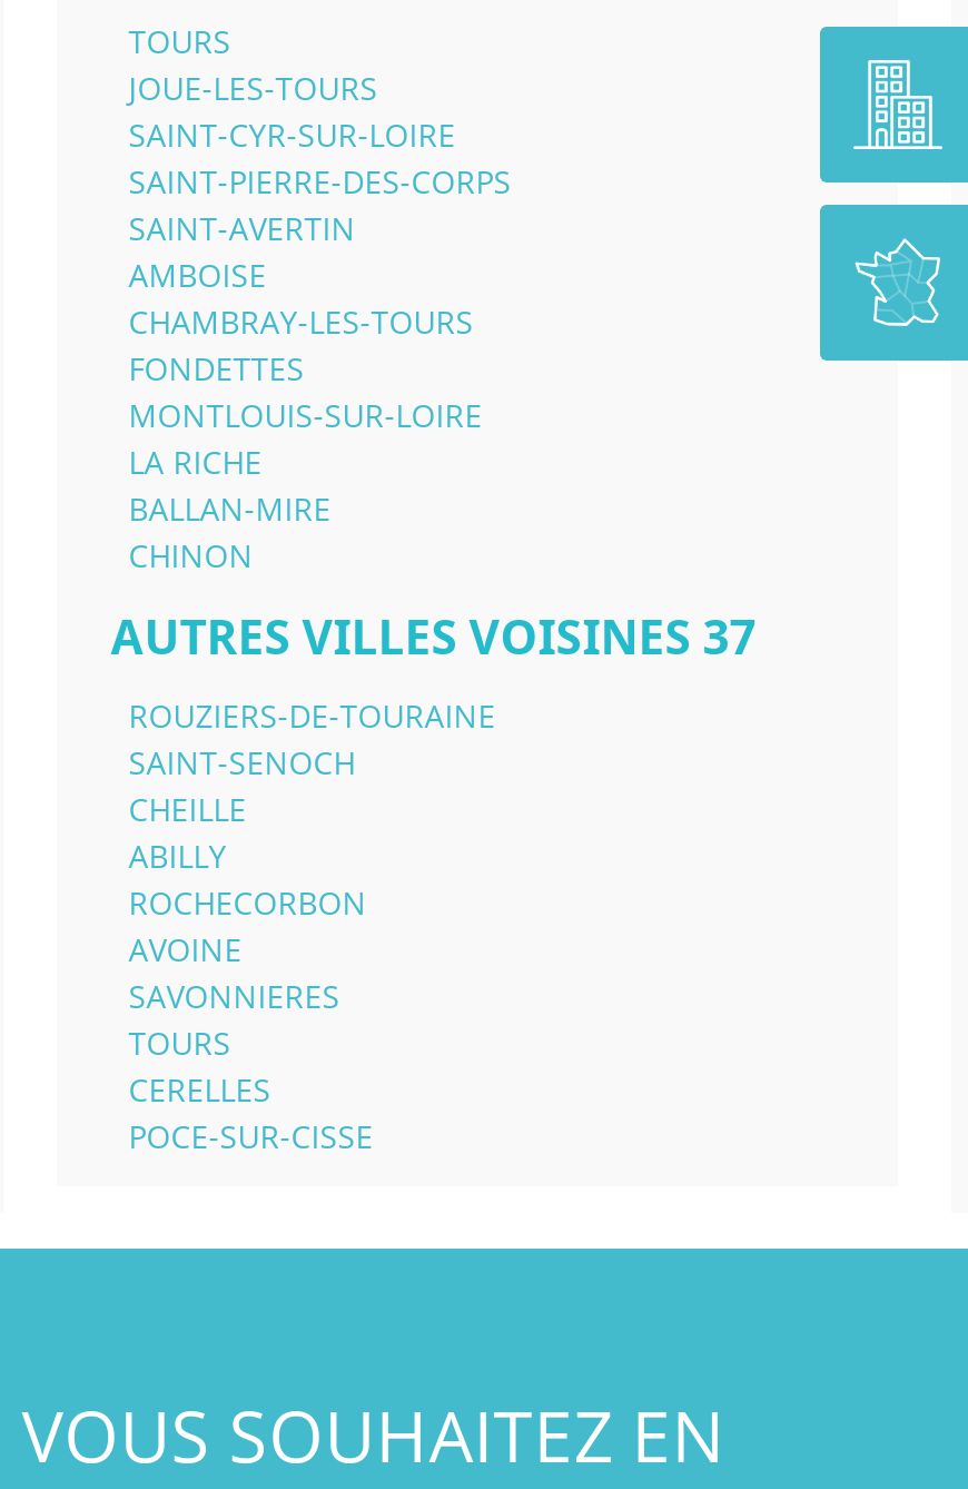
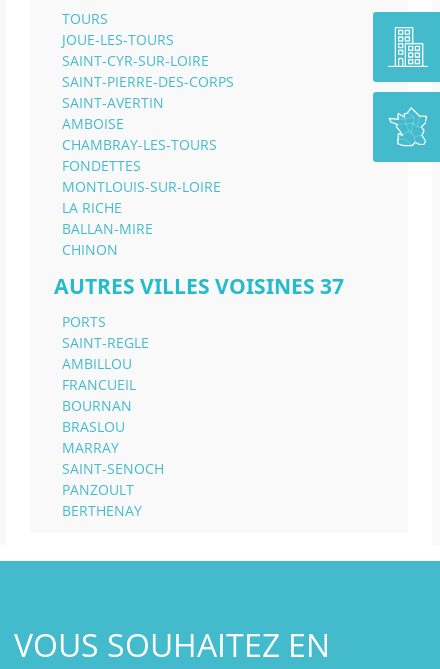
[128,695,496,737] ROUZIERS-DE-TOURAINE -> [62,312,149,457] PORTS | SAINT-REGLE | AMBILLOU | FRANCUEIL | BOURNAN | BRASLOU | MARRAY
moved [128,742,355,784] -> [62,459,164,478]: SAINT-SENOCH
[128,788,373,1158] CHEILLE | ABILLY | ROCHECORBON | AVOINE | SAVONNIERES | TOURS | CERELLES | POCE-SUR-CISSE -> [62,480,142,520] PANZOULT | BERTHENAY

